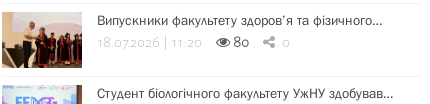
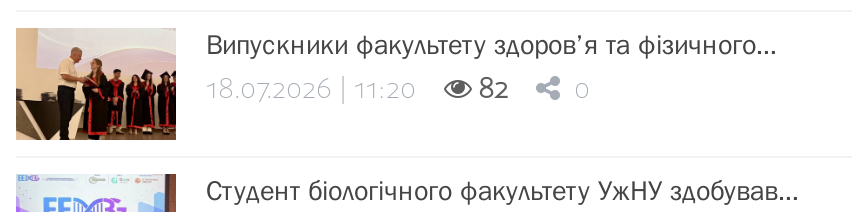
[233,33,249,54] 80 -> [478,70,508,112] 82

